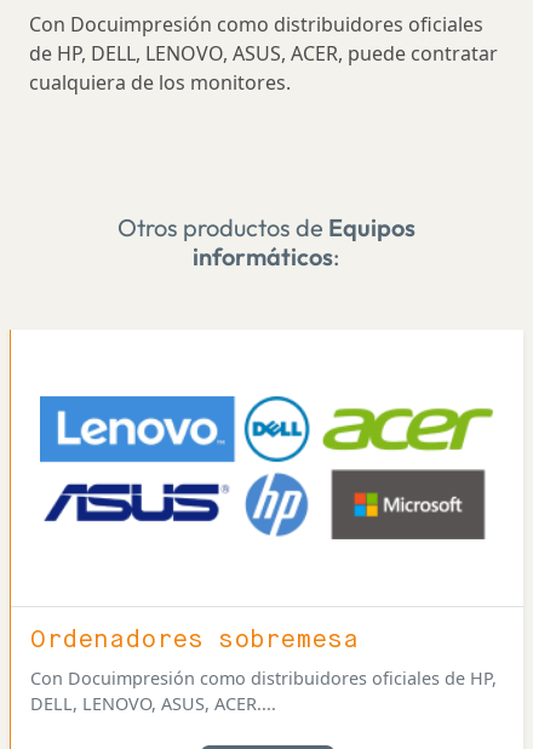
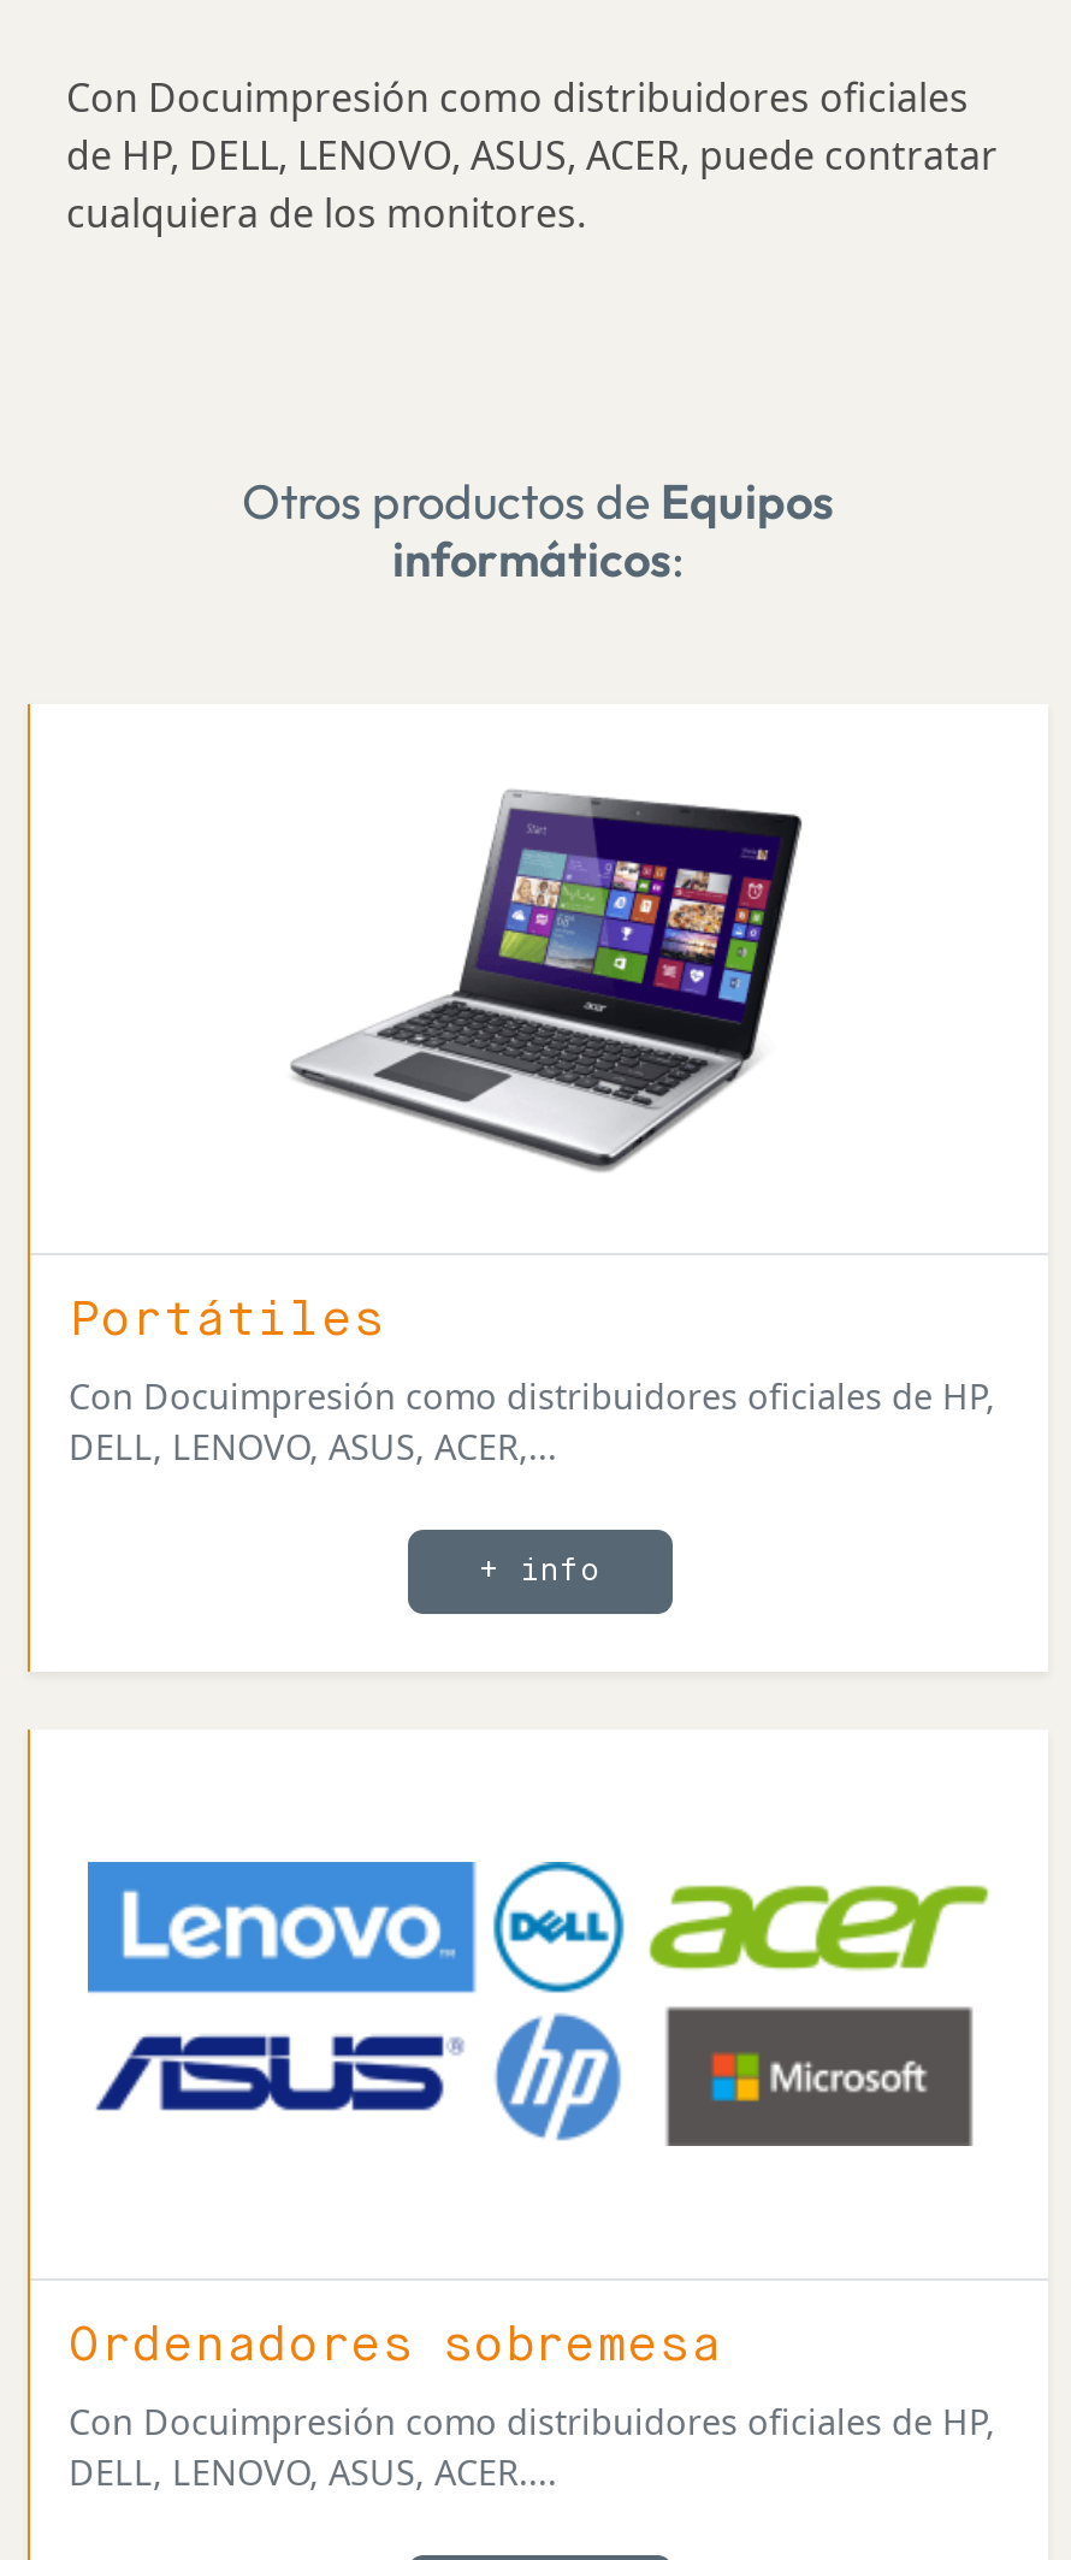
none -> [69,1295,995,1586] Portátiles | Con Docuimpresión como distribuidores oficiales de HP, | DELL, LENOVO, ASUS, ACER,... | + info
none -> [290,791,803,1171] [image]

